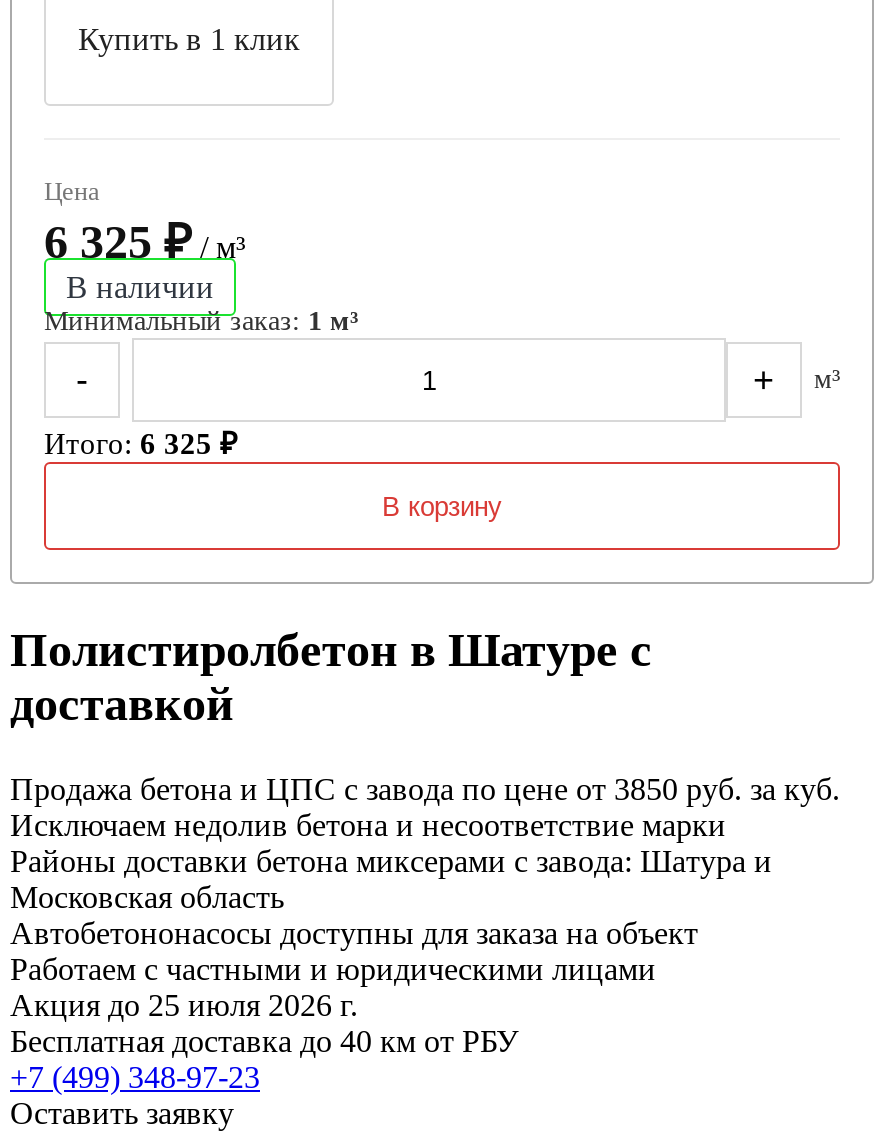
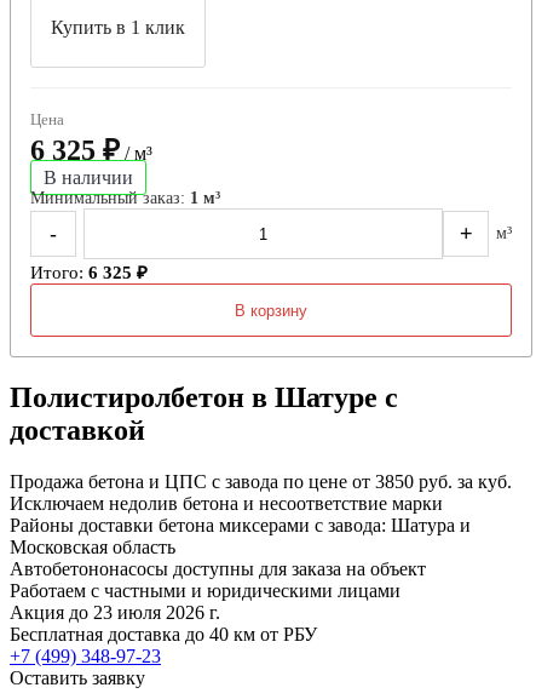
[10,988,358,1022] Акция до 25 июля 2026 г. -> [10,602,220,623] Акция до 23 июля 2026 г.

